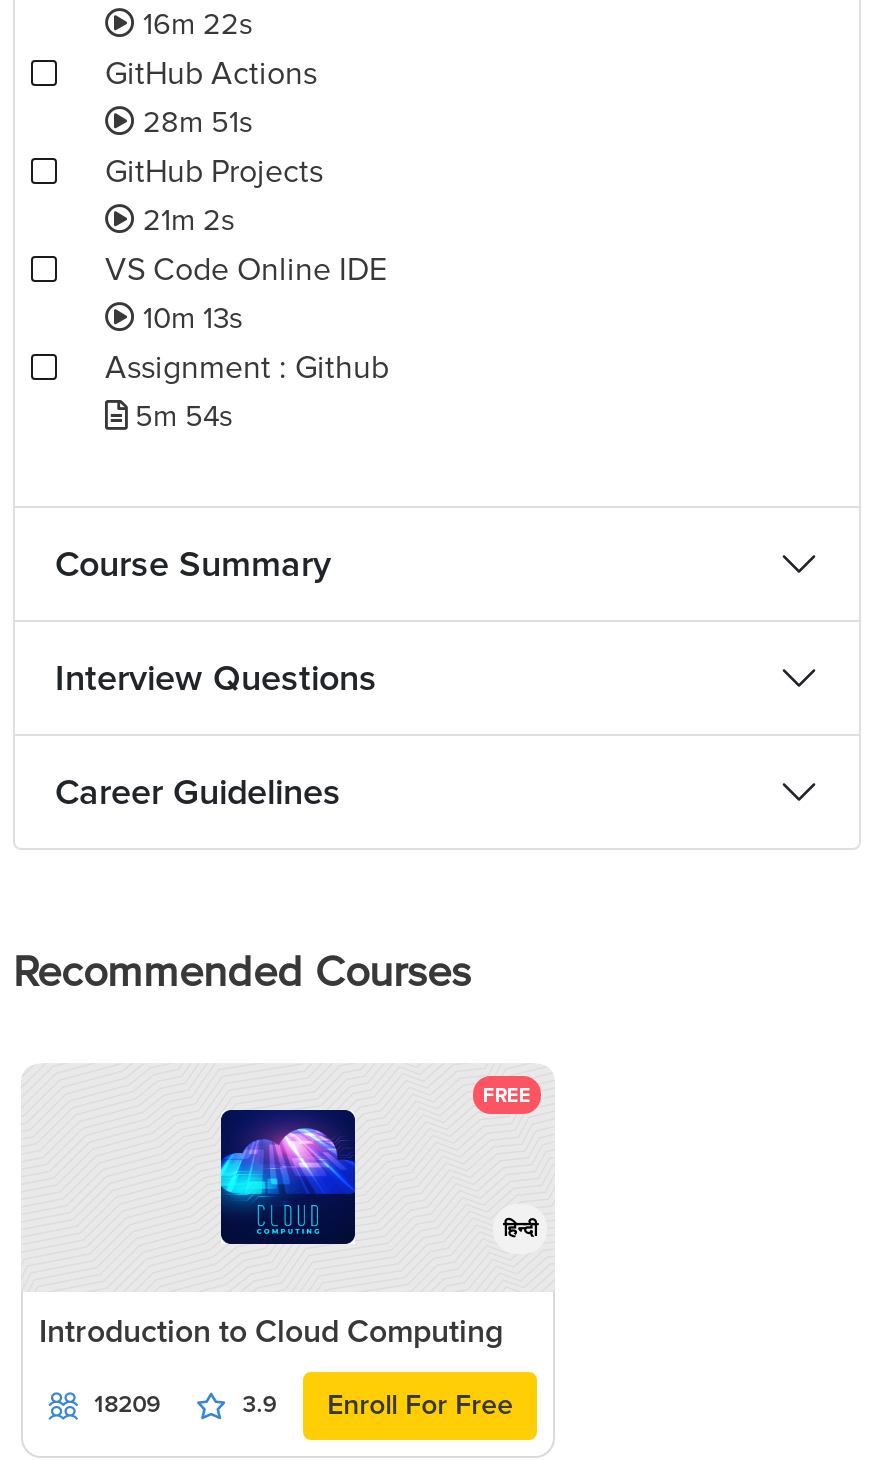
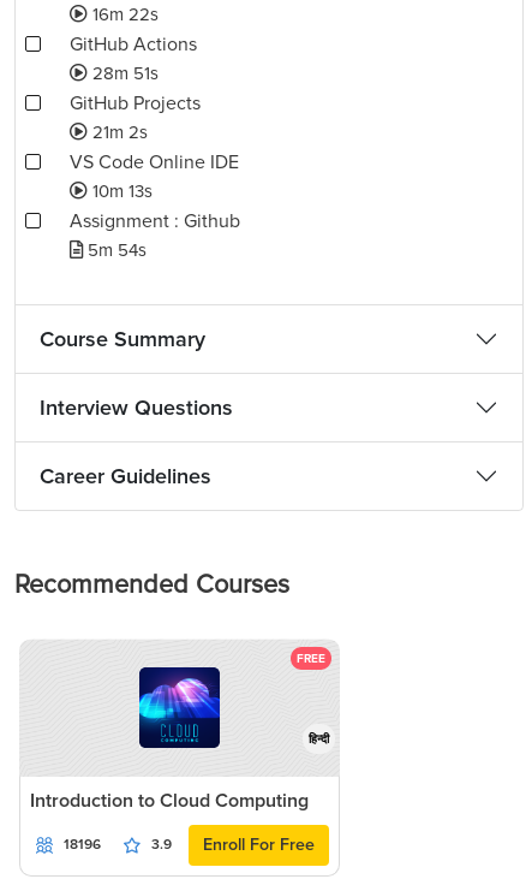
[94,1389,160,1419] 18209 -> [64,835,101,853] 18196

